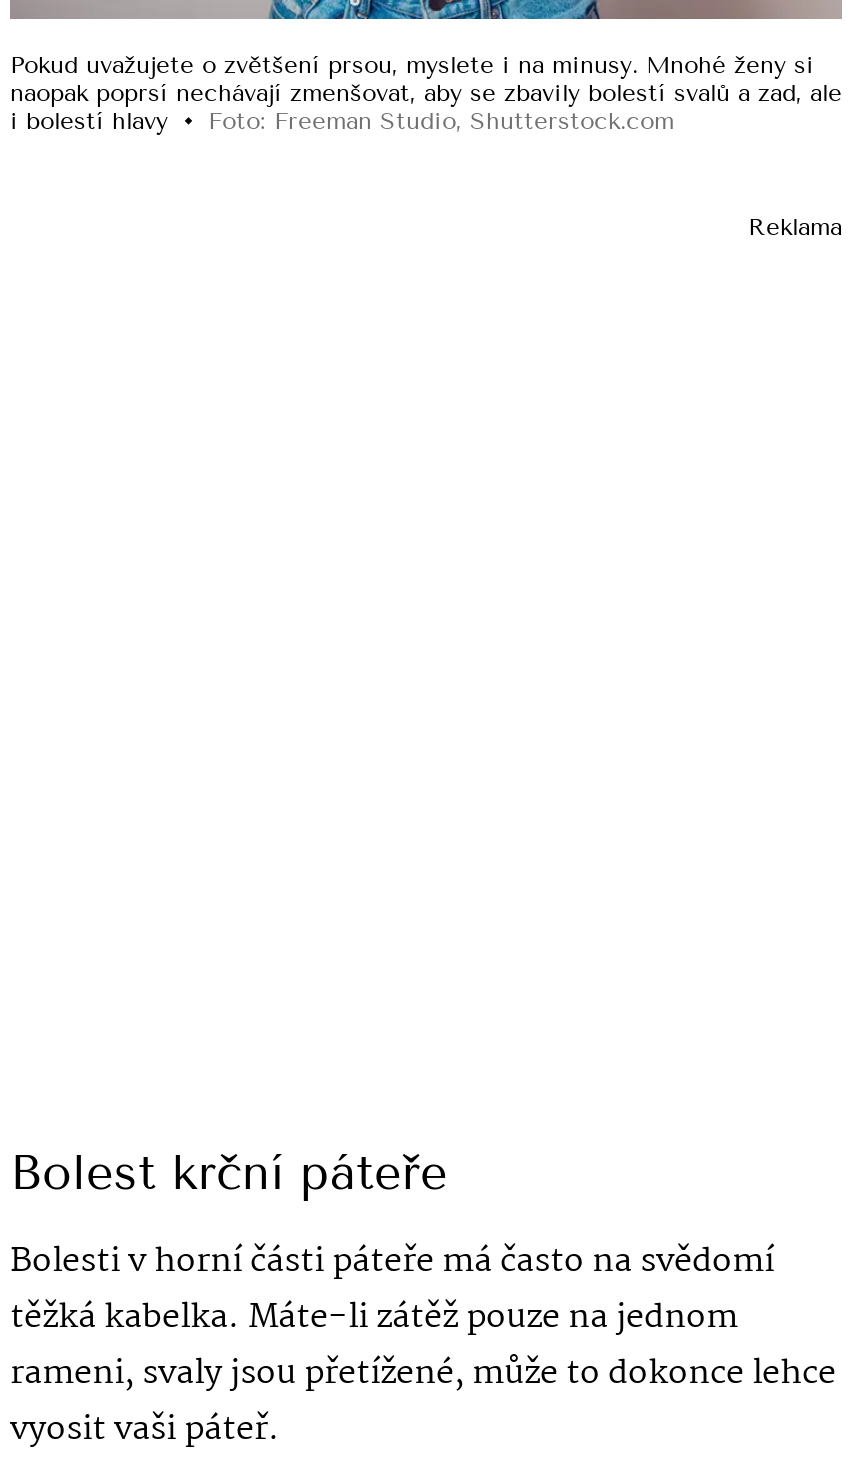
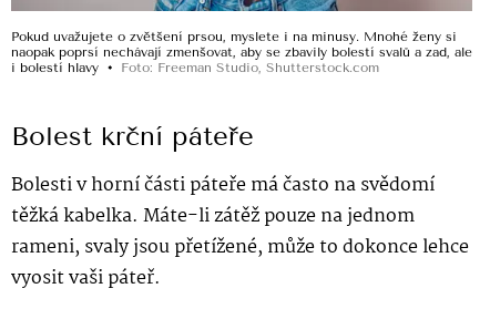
[748,214,842,242] Reklama -> none

